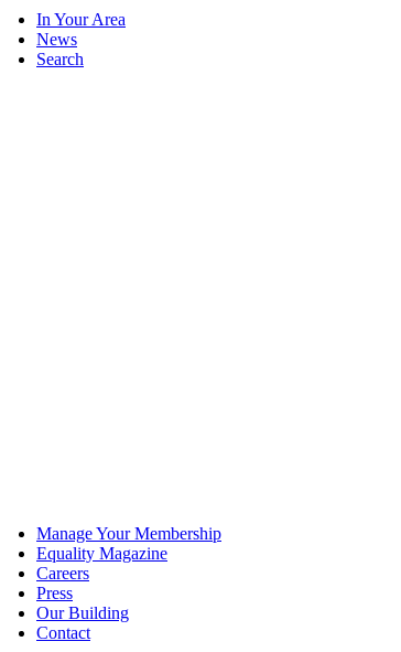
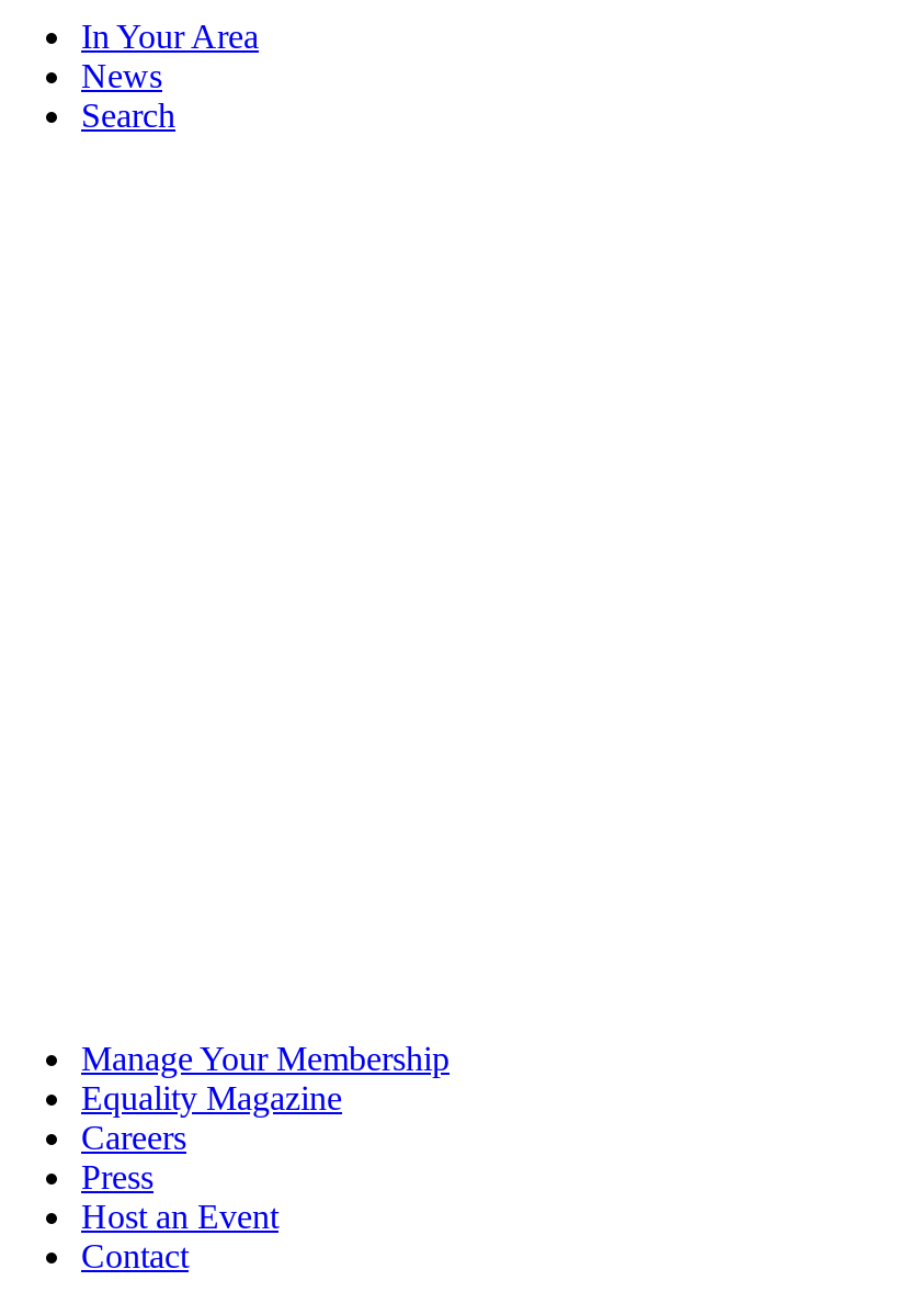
[36,604,129,623] Our Building -> [81,1198,278,1236] Host an Event

